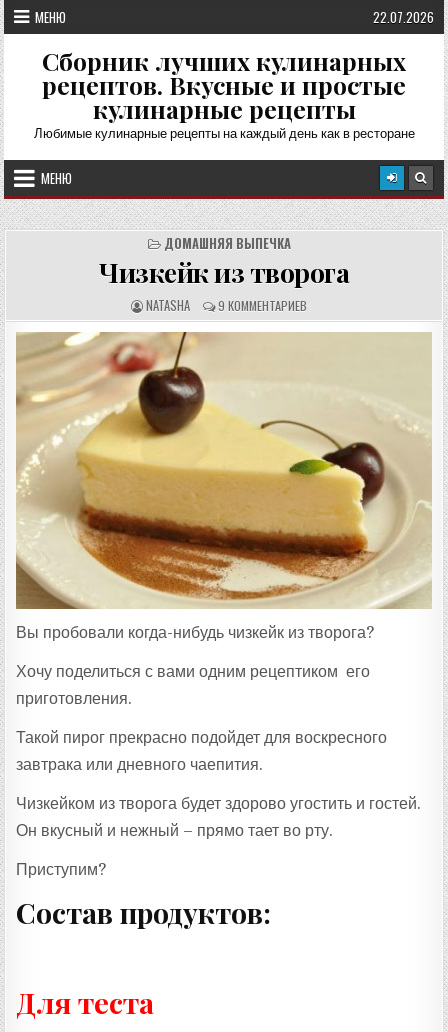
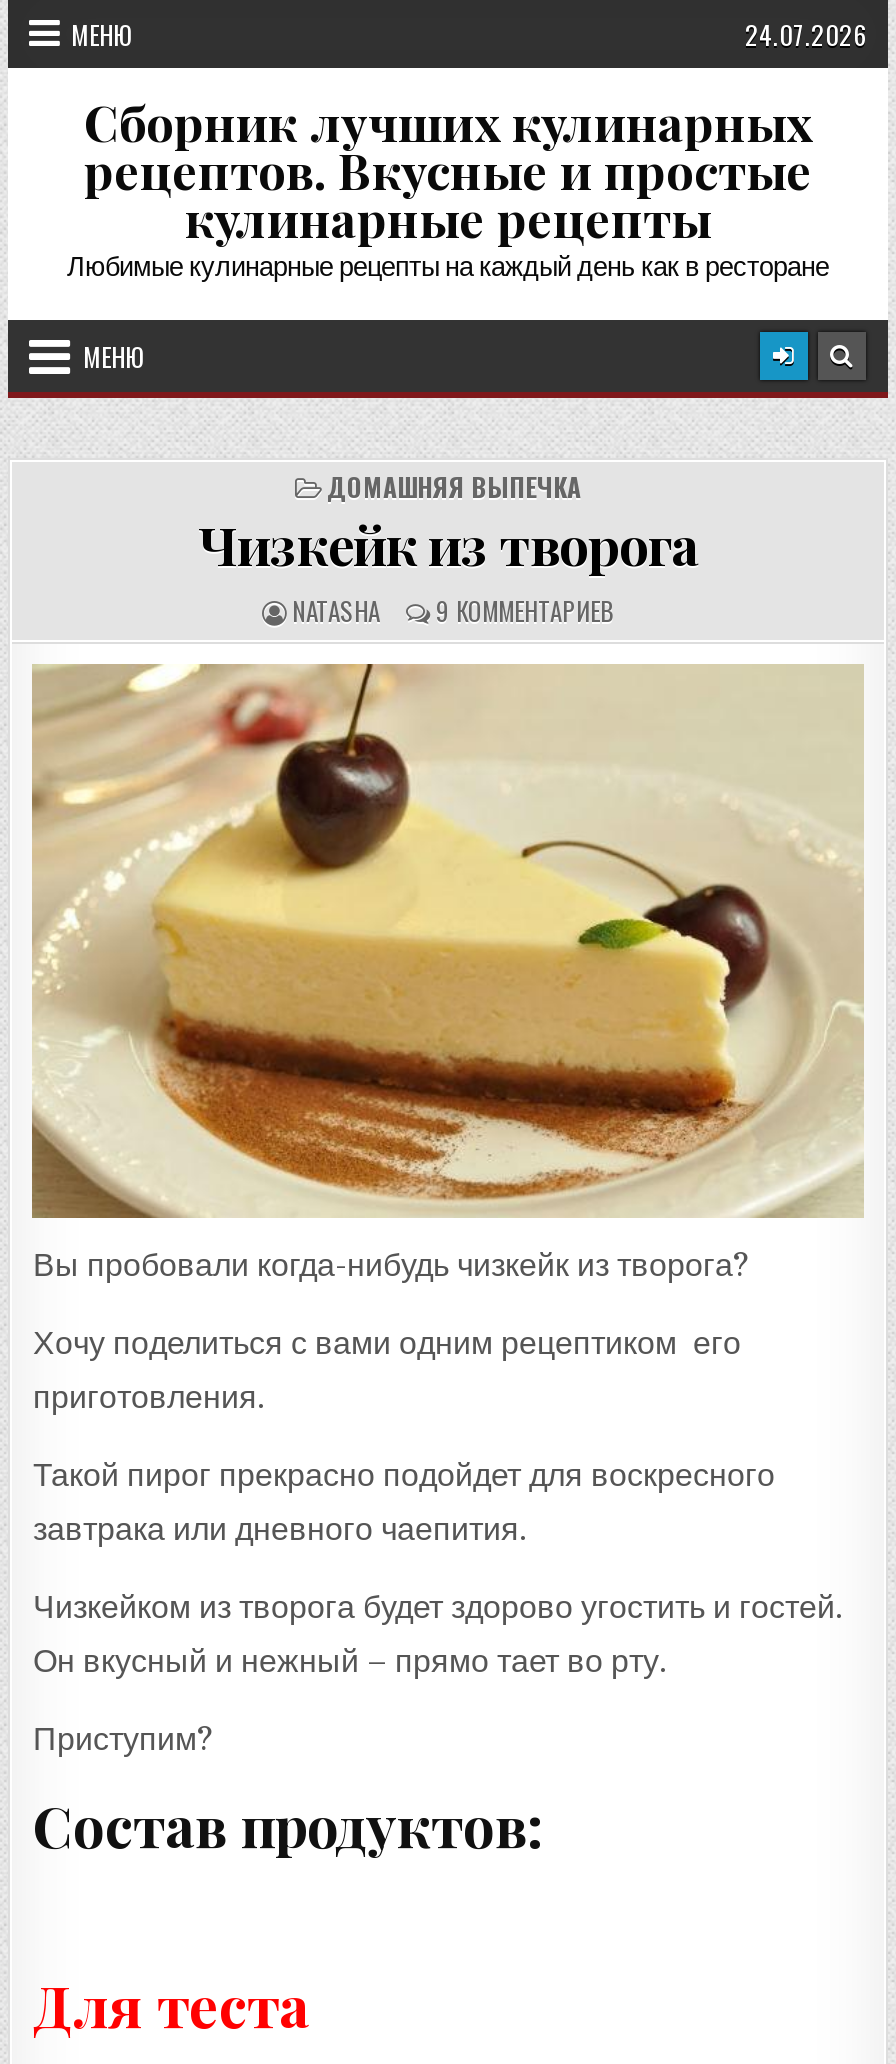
[372,7,433,27] 22.07.2026 -> [745,14,867,54] 24.07.2026

